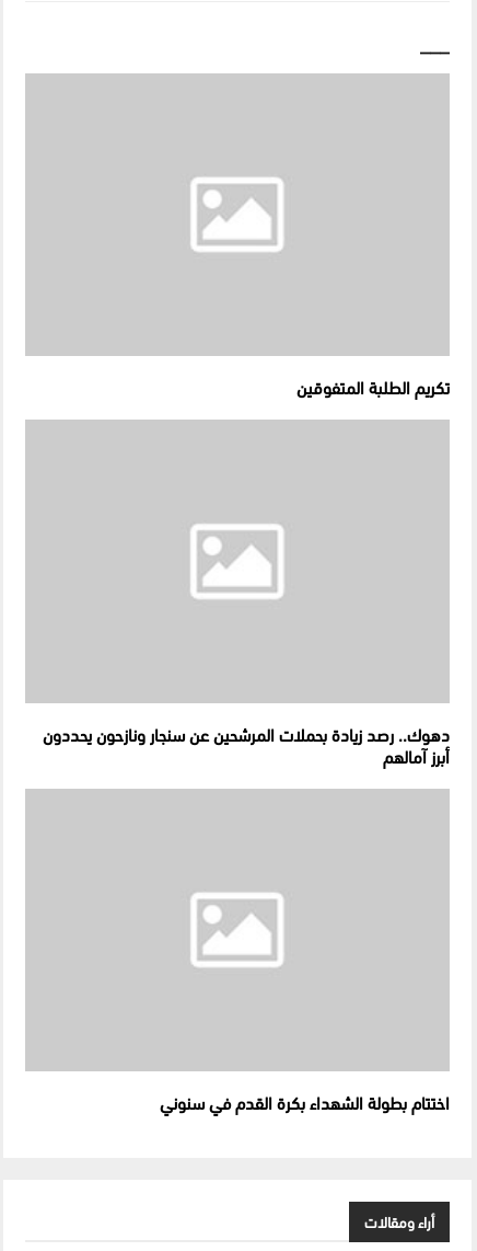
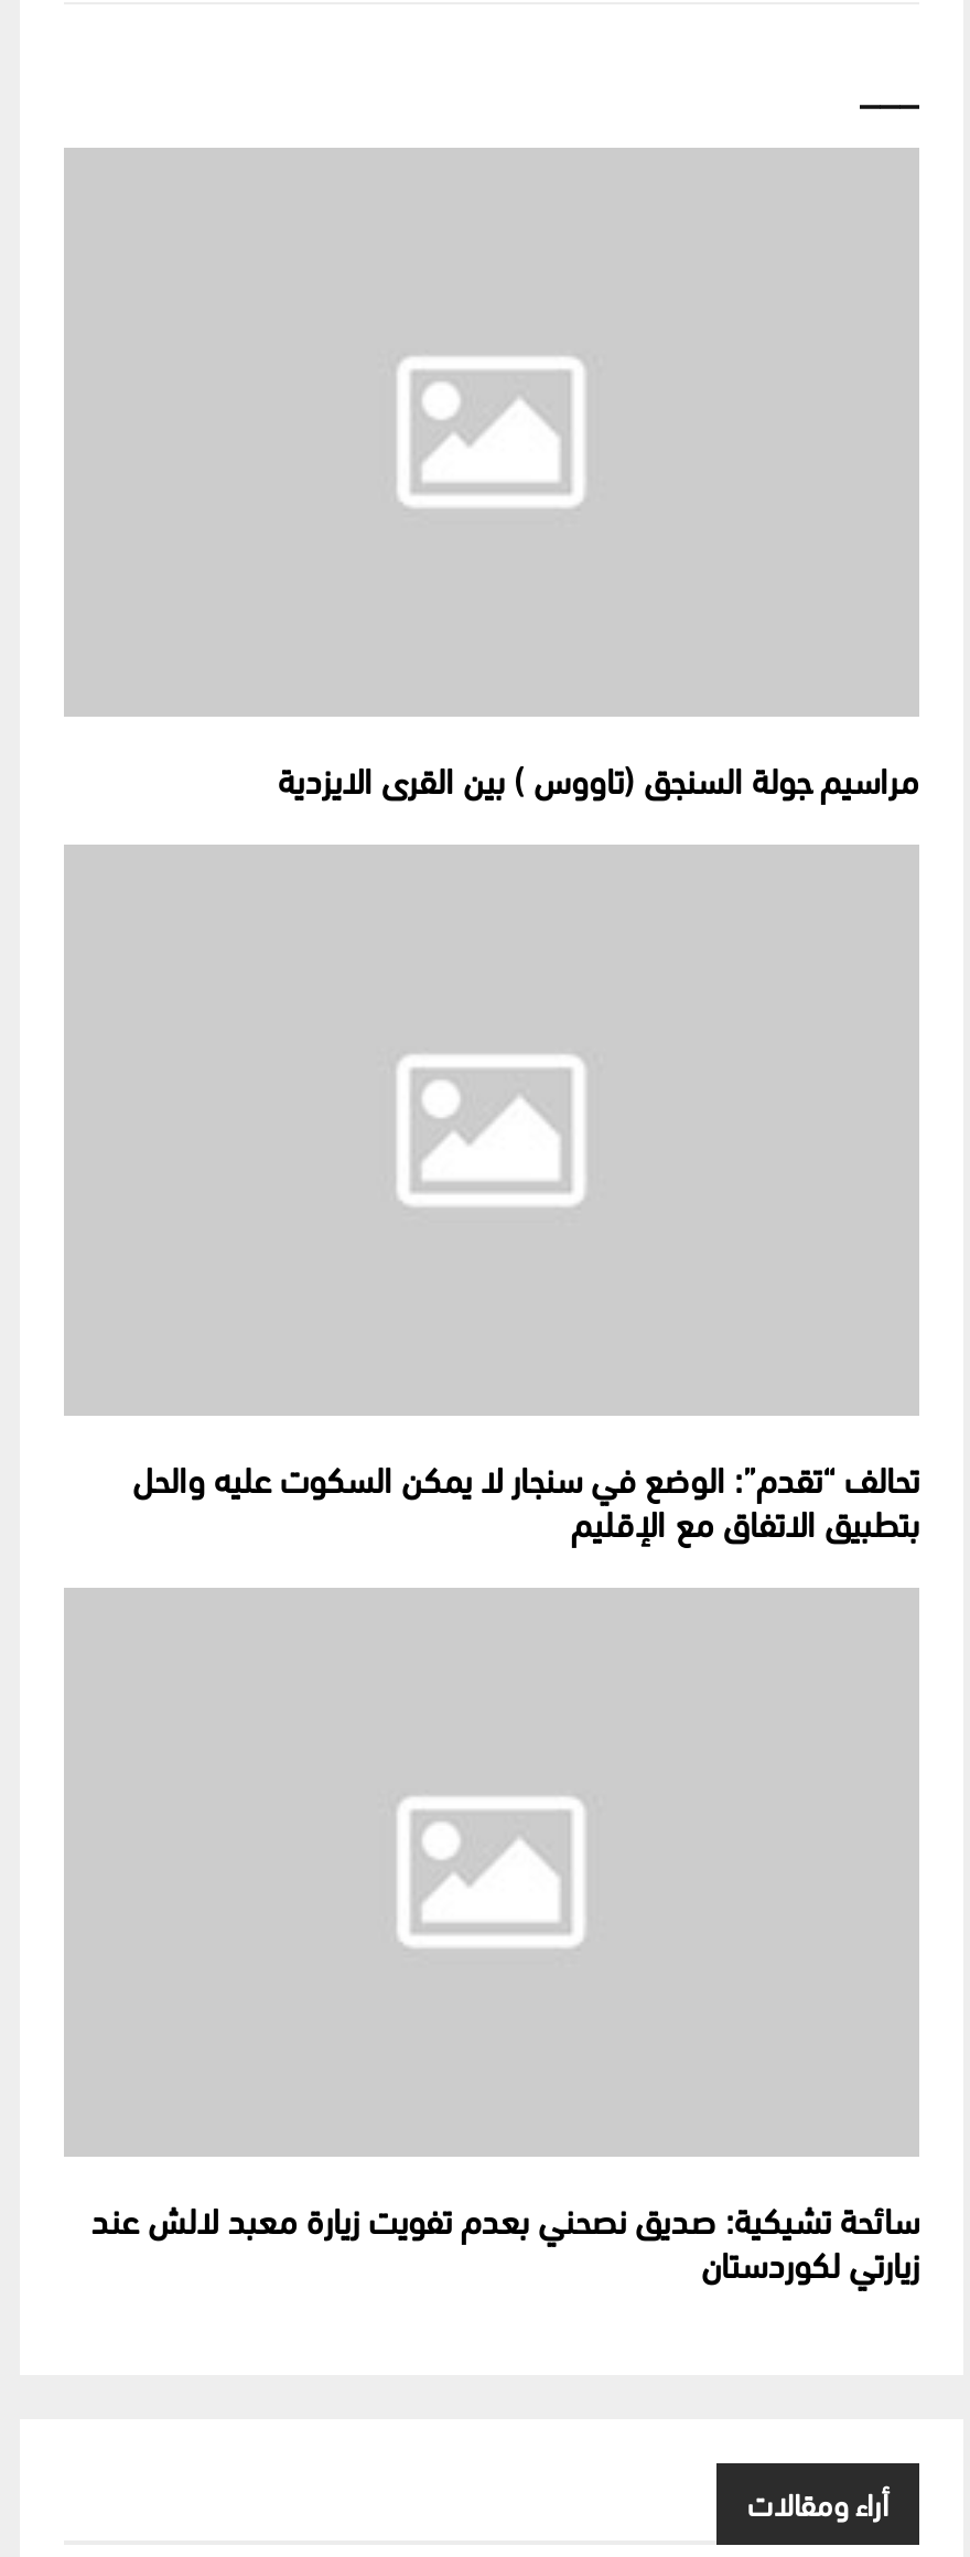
[296,374,450,399] تكريم الطلبة المتفوقين -> [278,752,919,803] مراسيم جولة السنجق (تاووس ) بين القرى الايزدية
[43,721,450,768] دهوك.. رصد زيادة بحملات المرشحين عن سنجار ونازحون يحددون | أبرز آمالهم -> [132,1451,919,1545] تحالف “تقدم”: الوضع في سنجار لا يمكن السكوت عليه والحل | بتطبيق الاتفاق مع الإقليم
[160,1089,450,1115] اختتام بطولة الشهداء بكرة القدم في سنوني -> [90,2193,919,2288] سائحة تشيكية: صديق نصحني بعدم تفويت زيارة معبد لالش عند | زيارتي لكوردستان

